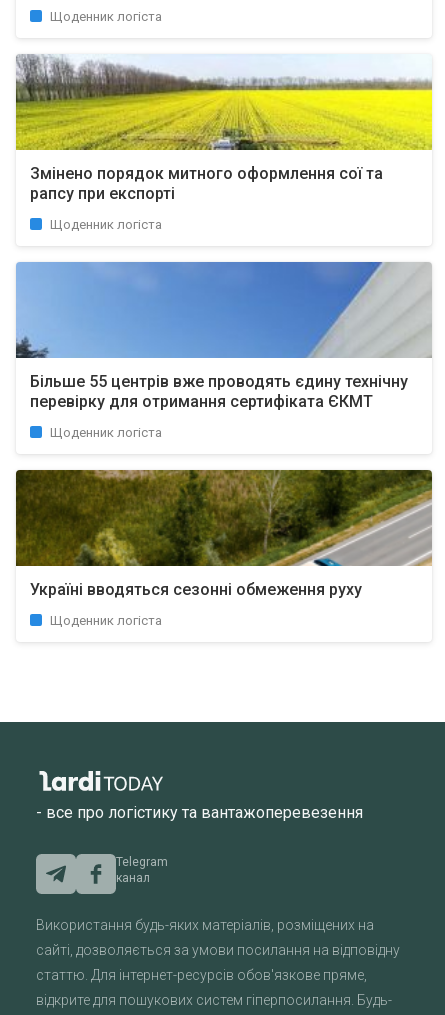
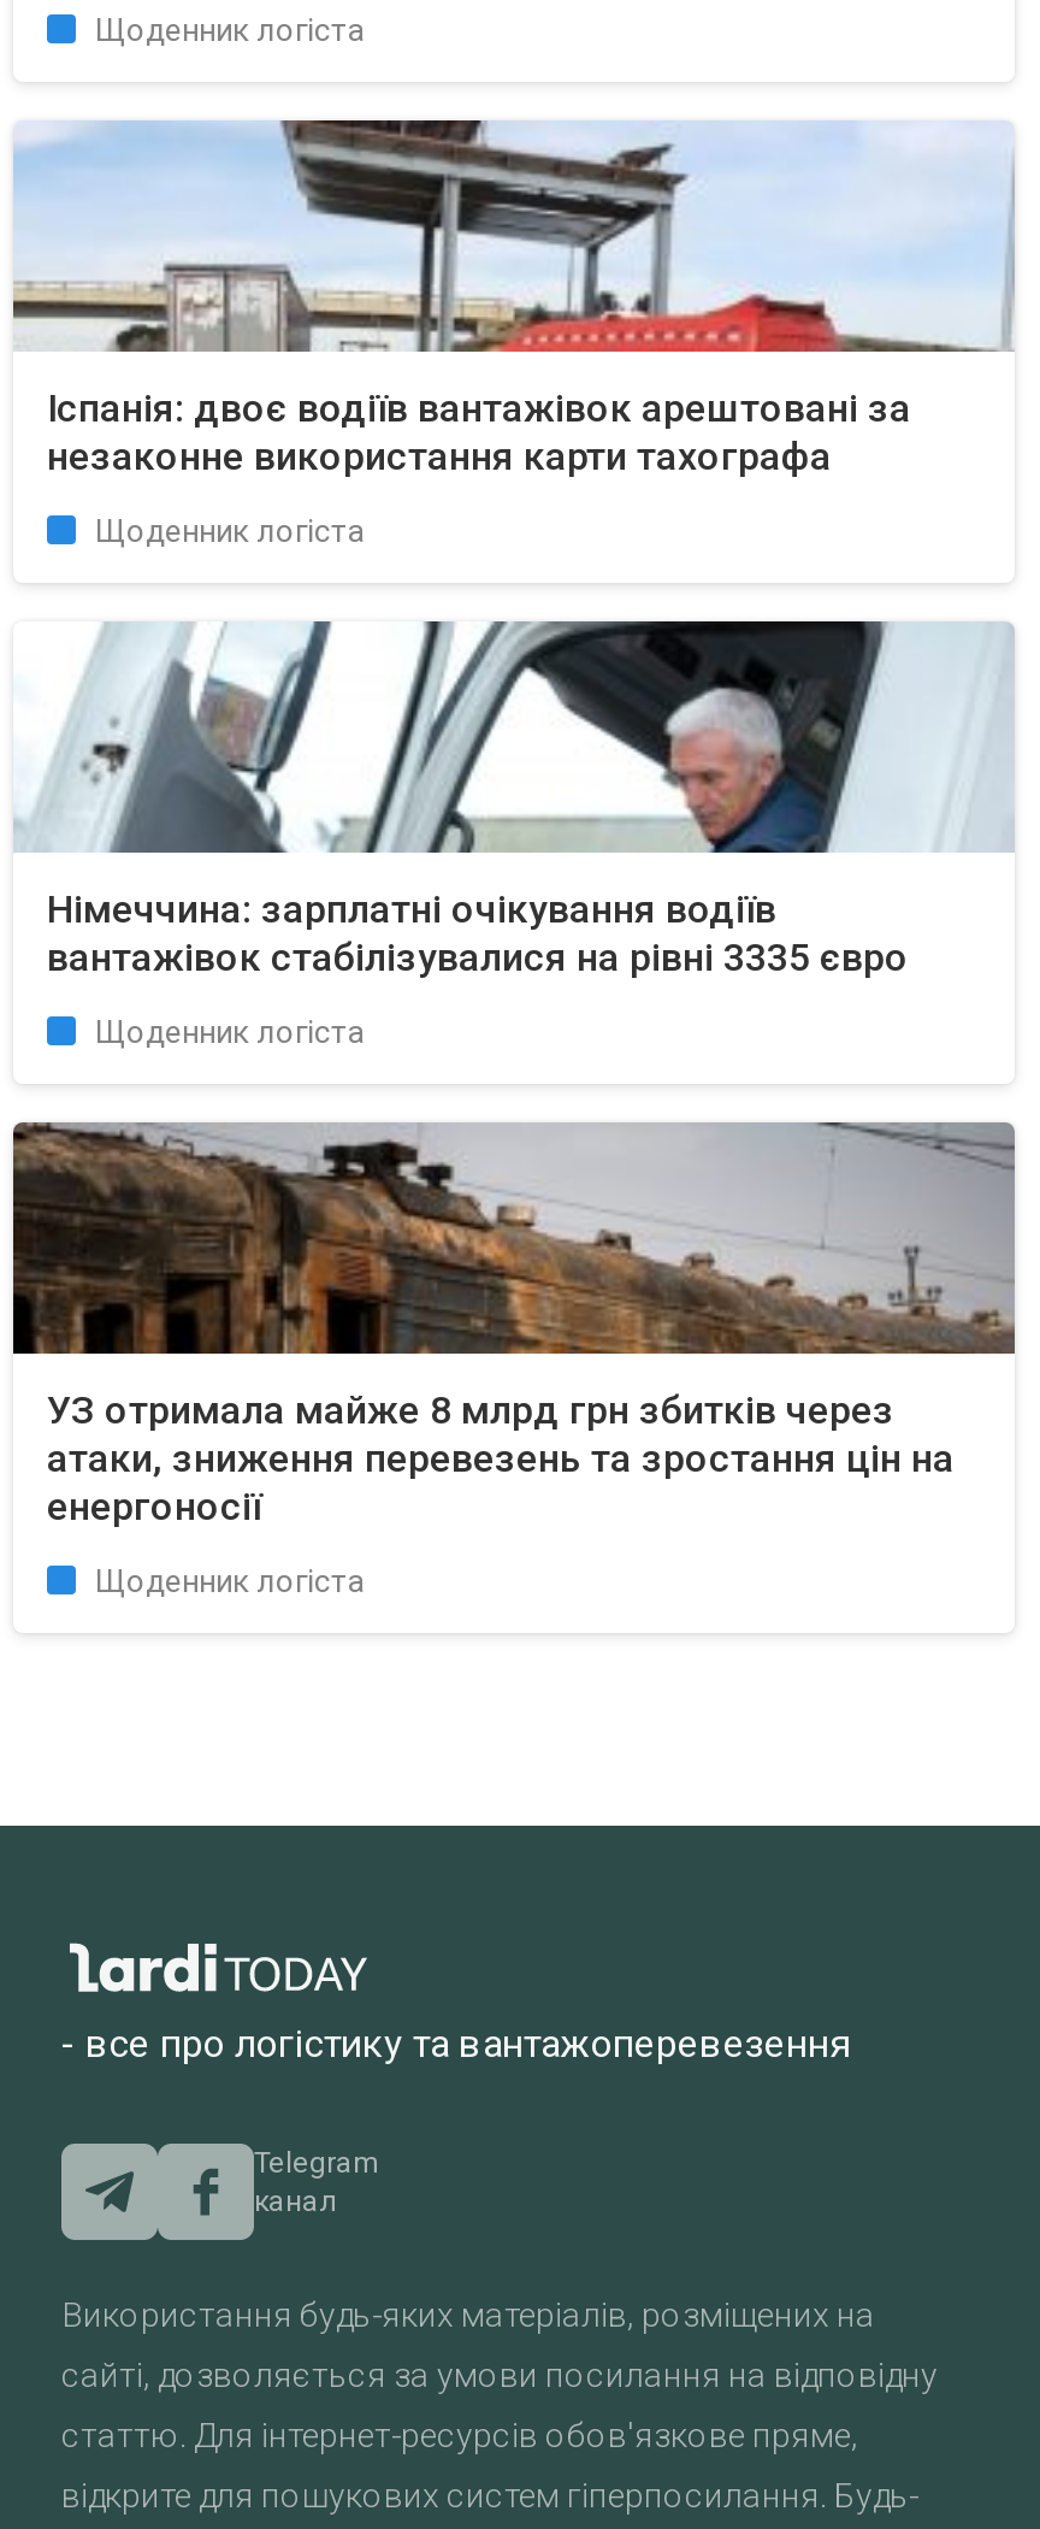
[15,54,433,203] [image] | Змінено порядок митного оформлення сої та | рапсу при експорті -> [11,118,1015,479] [image] | Іспанія: двоє водіїв вантажівок арештовані за | незаконне використання карти тахографа
[15,261,431,411] [image] | Більше 55 центрів вже проводять єдину технічну | перевірку для отримання сертифіката ЄКМТ -> [13,619,1010,980] [image] | Німеччина: зарплатні очікування водіїв | вантажівок стабілізувалися на рівні 3335 євро
[15,469,433,599] [image] | Україні вводяться сезонні обмеження руху -> [13,1120,1017,1529] [image] | УЗ отримала майже 8 млрд грн збитків через | атаки, зниження перевезень та зростання цін на | енергоносії

